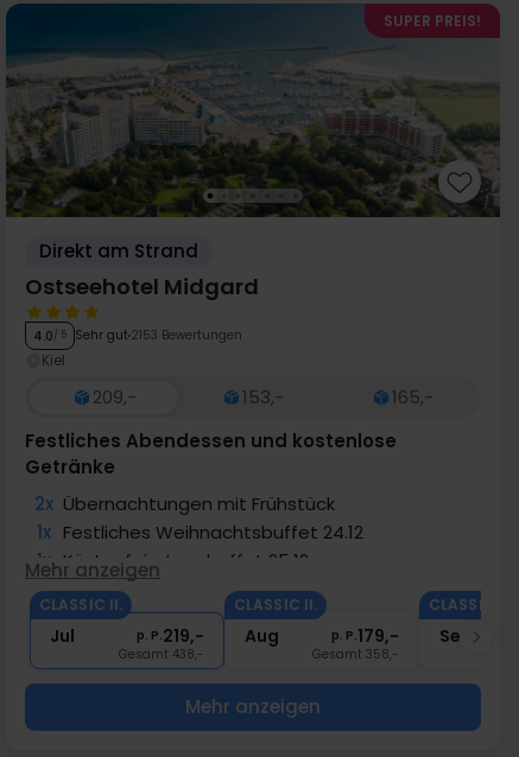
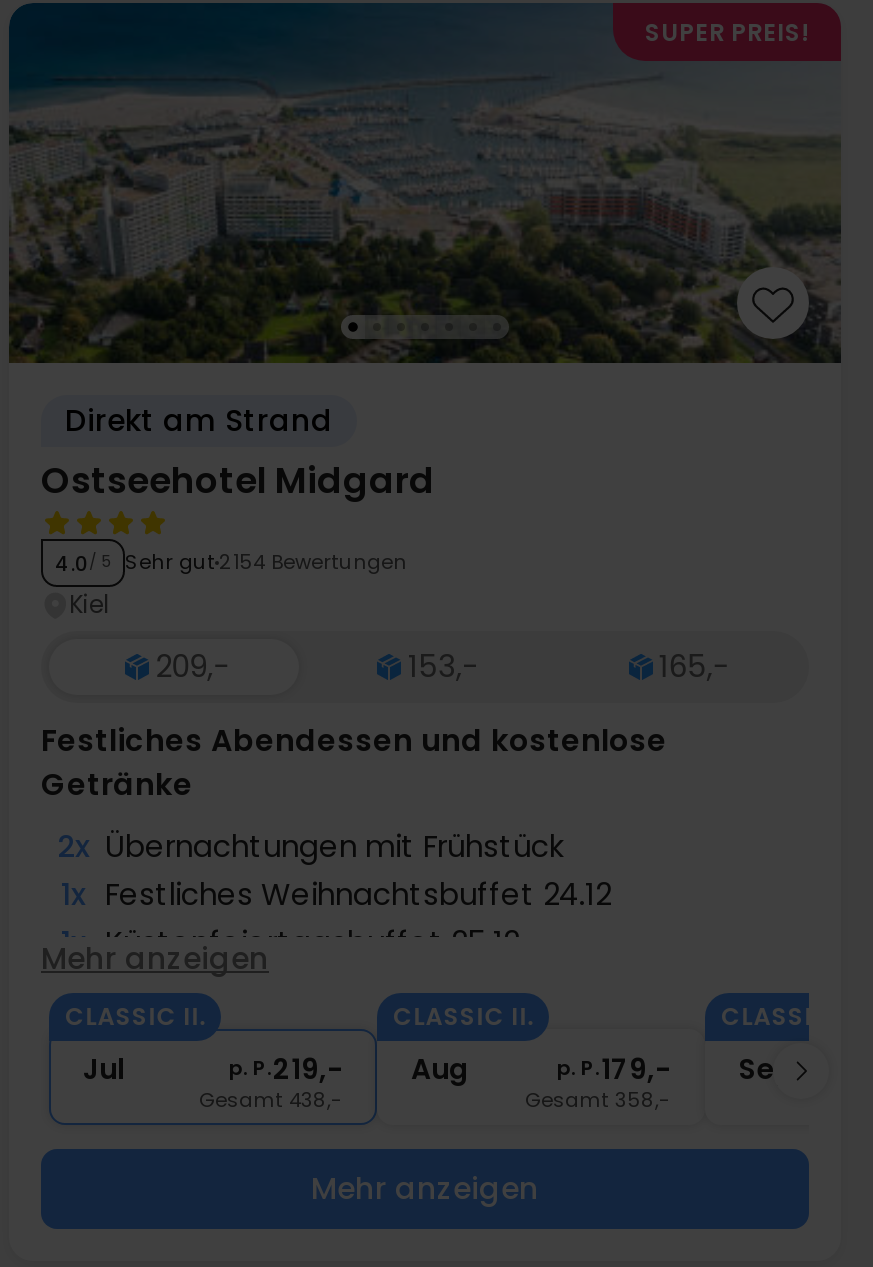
[33,326,242,345] 4.0/ 5 Sehr gut 2153 Bewertungen -> [55,547,407,578] 4.0/ 5 Sehr gut 2154 Bewertungen

